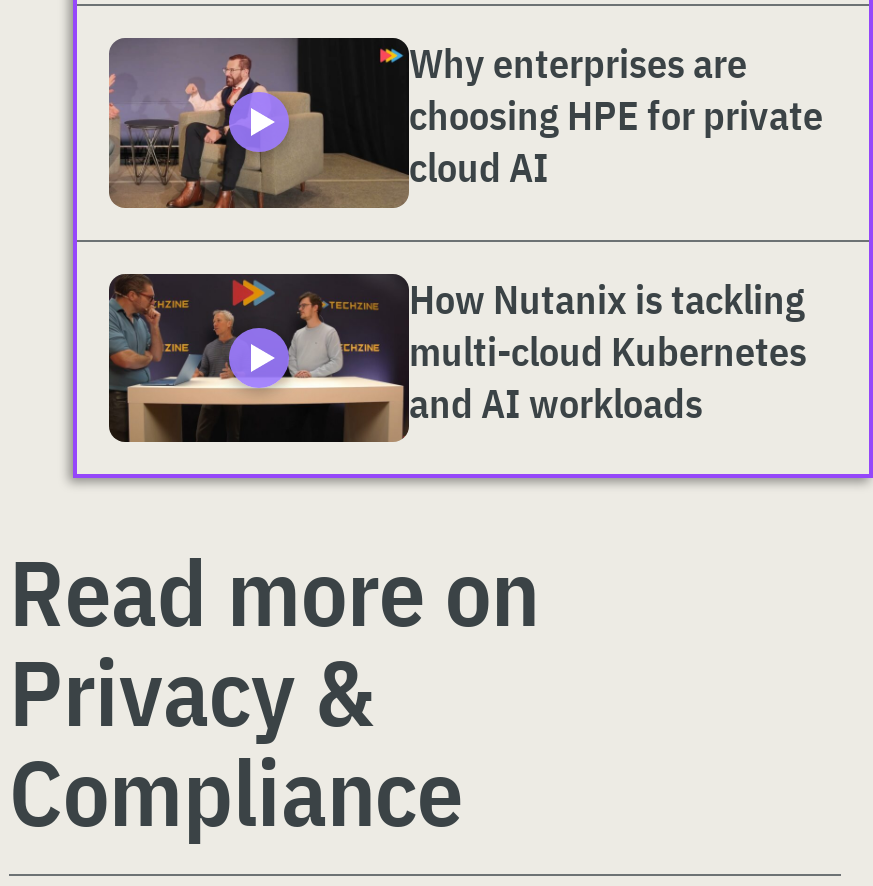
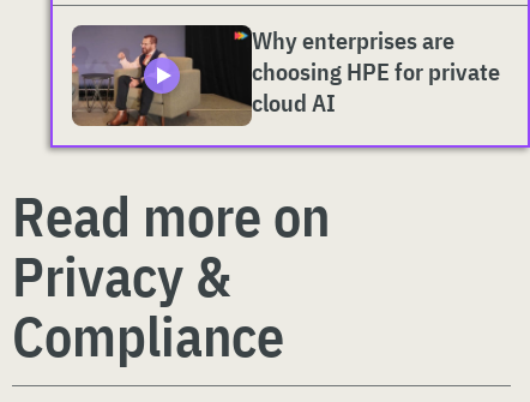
[107,271,807,445] [image] | How Nutanix is tackling | multi-cloud Kubernetes | and AI workloads -> none

